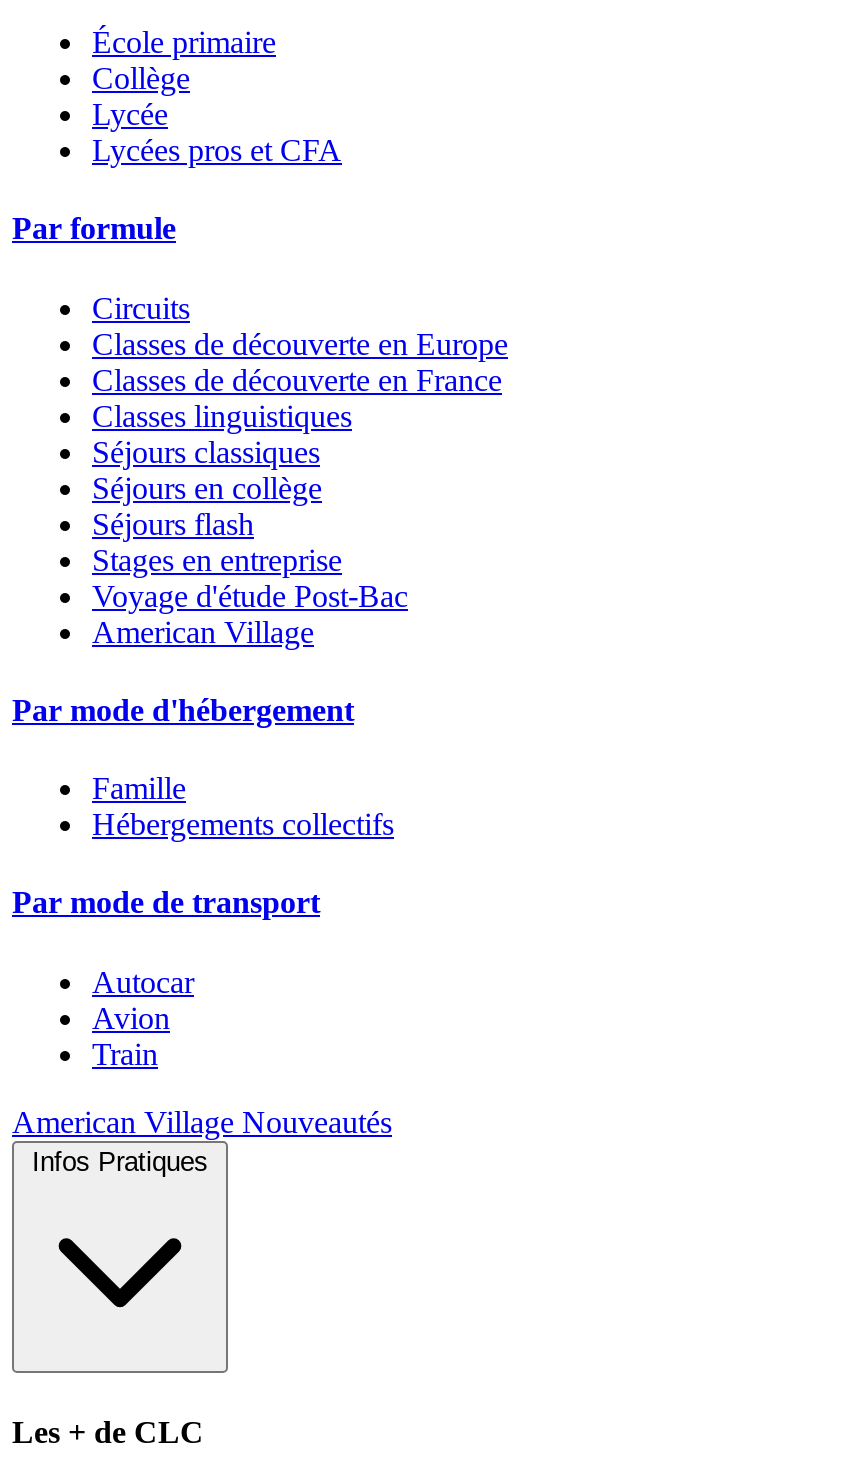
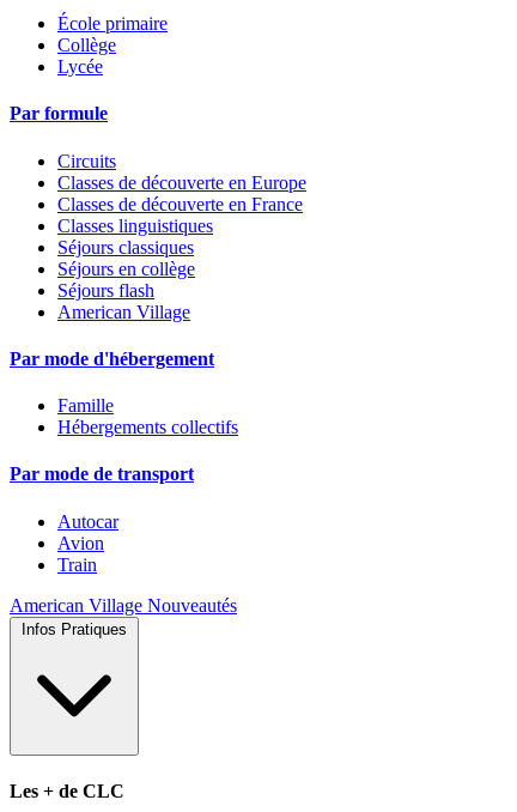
[92,133,342,167] Lycées pros et CFA -> none
[92,542,408,612] Stages en entreprise | Voyage d'étude Post-Bac -> none

